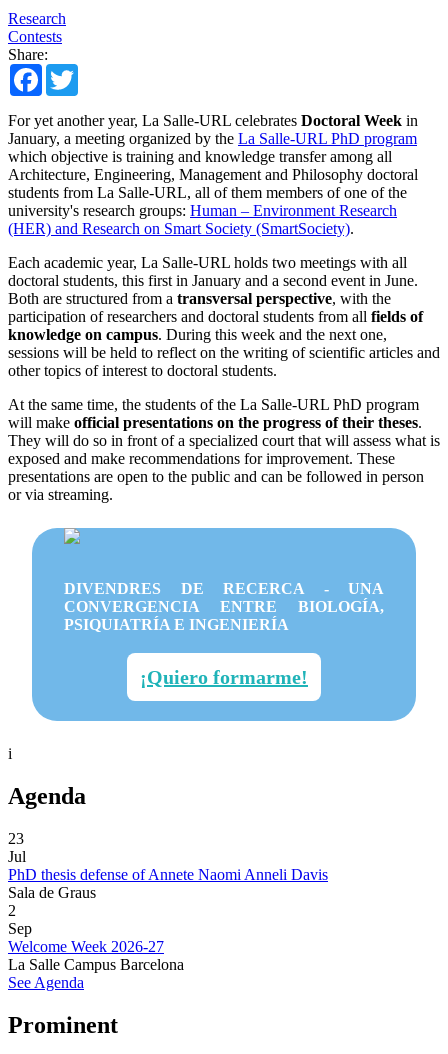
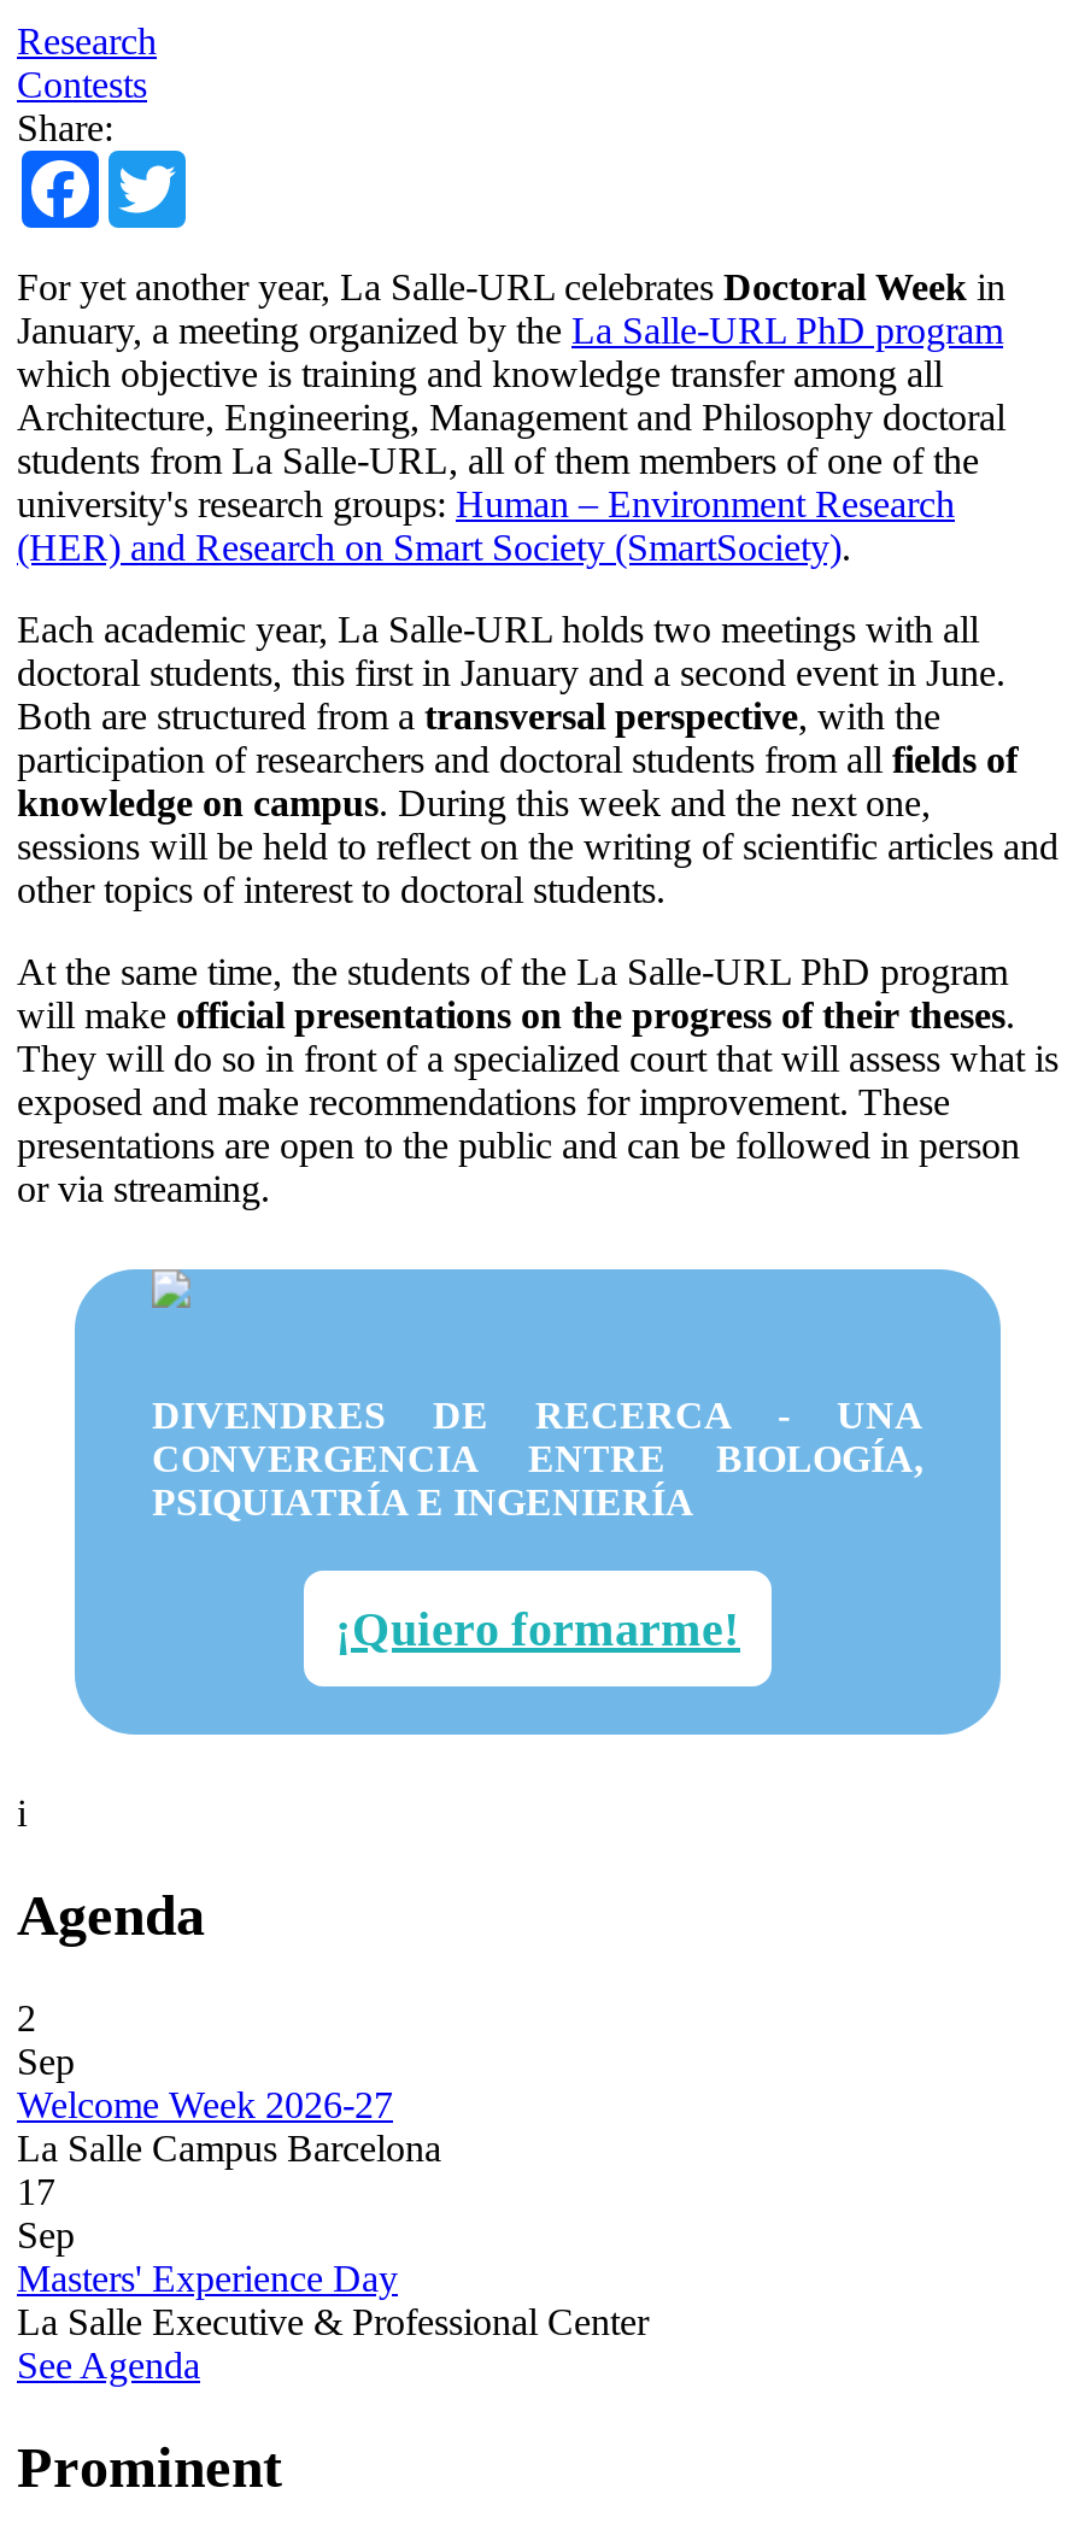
[8,830,328,901] 23 | Jul | PhD thesis defense of Annete Naomi Anneli Davis | Sala de Graus -> none
moved [8,902,184,973] -> [17,1997,441,2168]: 2 | Sep | Welcome Week 2026-27 | La Salle Campus Barcelona
none -> [17,2170,649,2341] 17 | Sep | Masters' Experience Day | La Salle Executive & Professional Center

